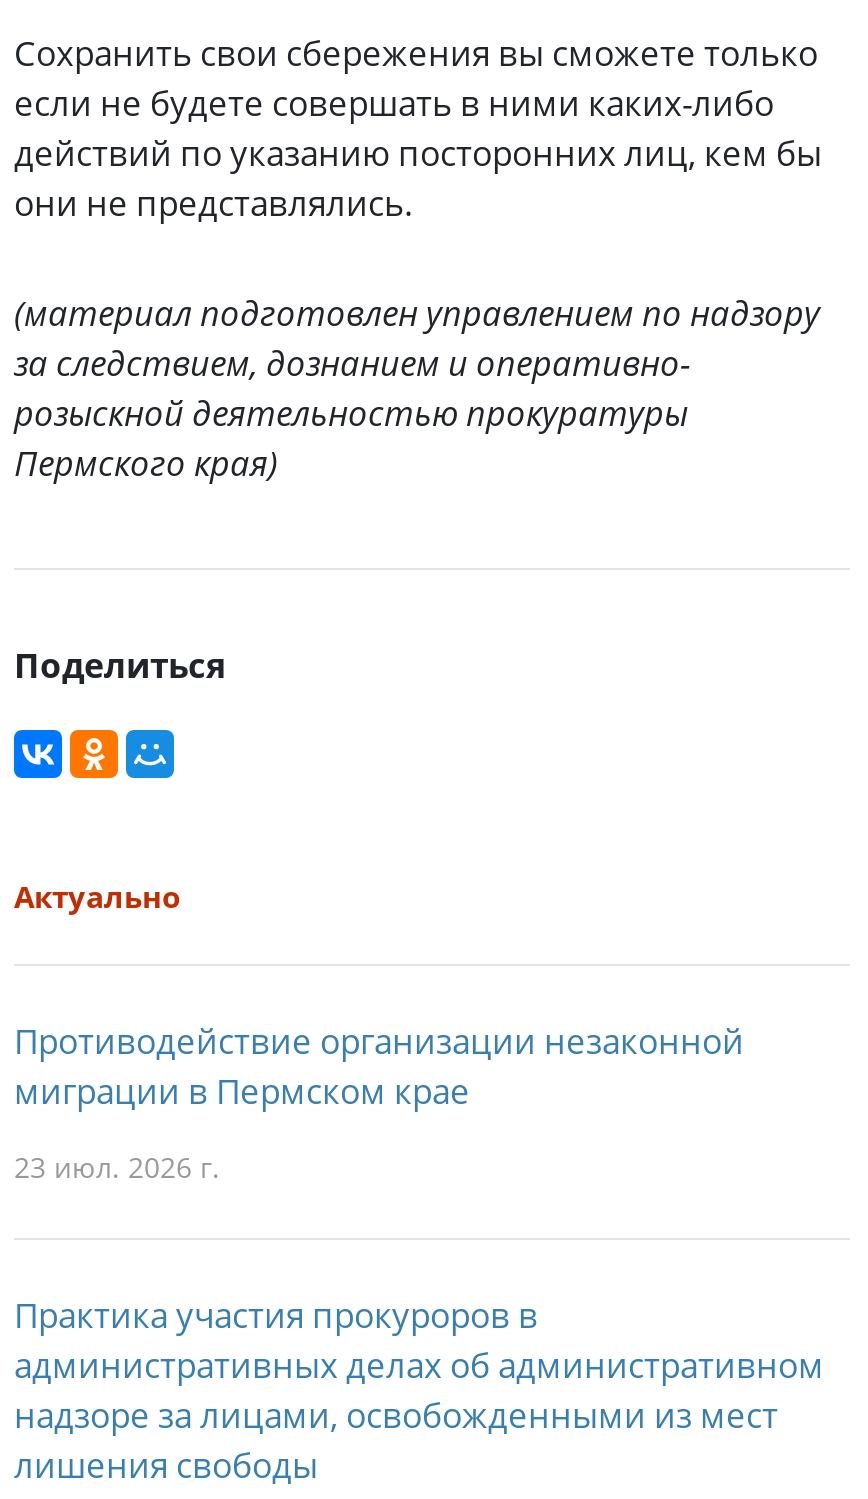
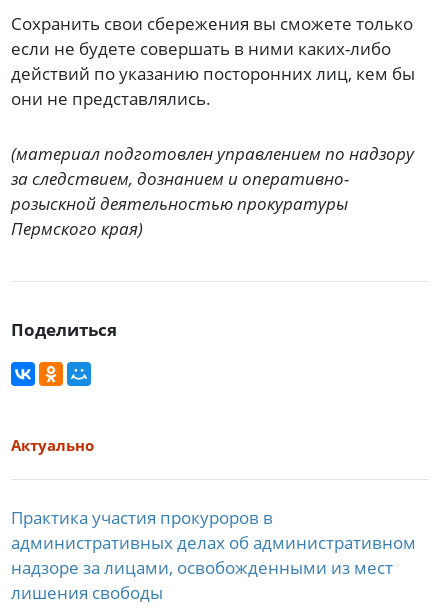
[14,1017,744,1185] Противодействие организации незаконной | миграции в Пермском крае | 23 июл. 2026 г. -> none

